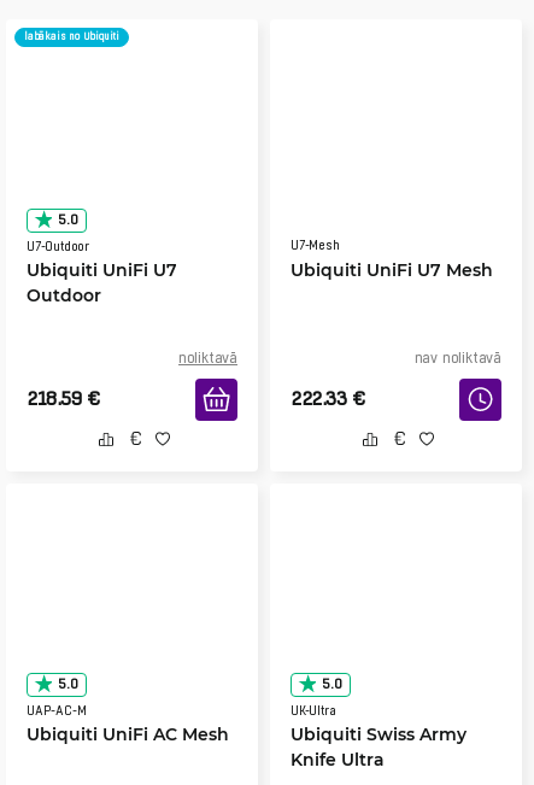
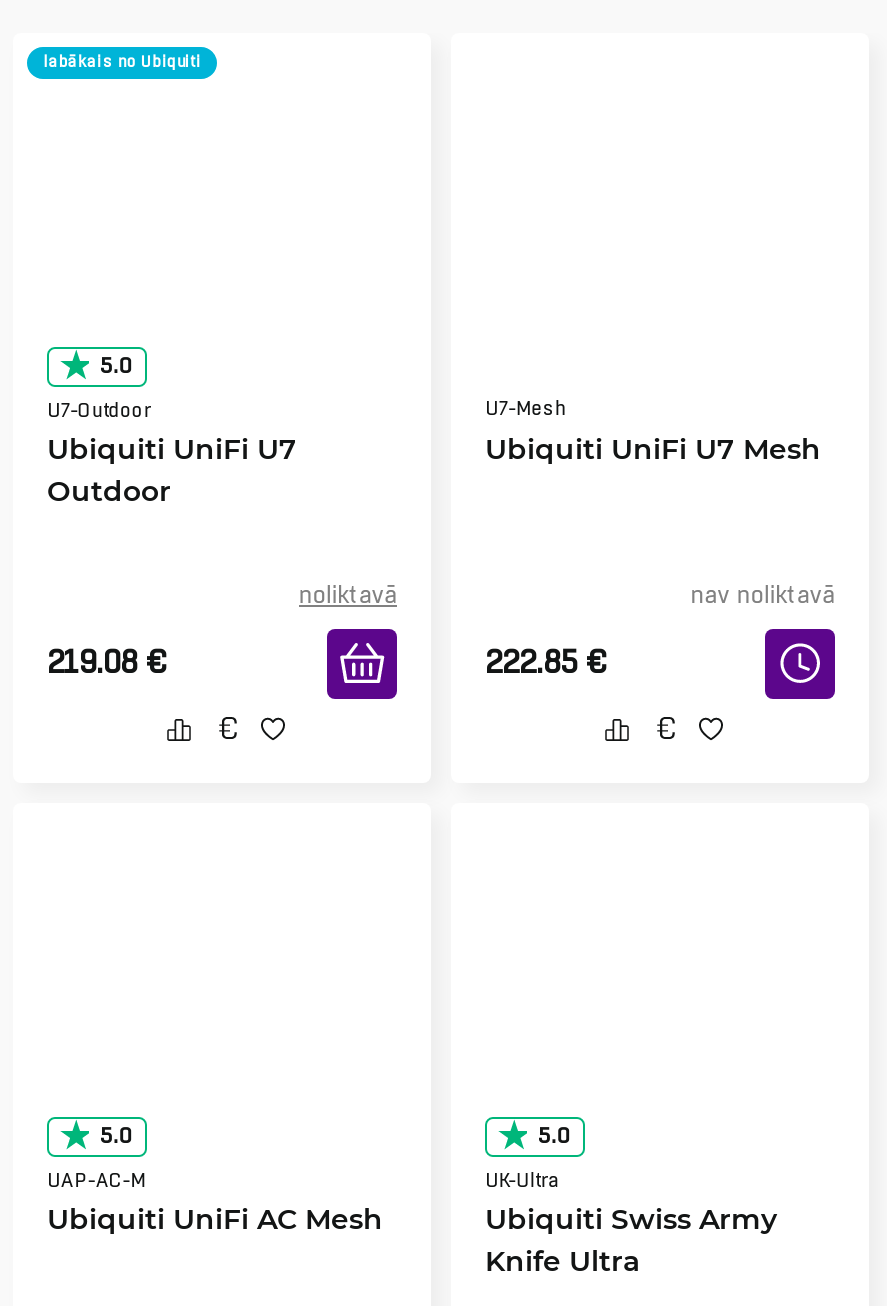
[27,387,99,410] 218.59 € -> [47,643,167,681] 219.08 €
[291,387,364,410] 222.33 € -> [485,643,607,681] 222.85 €

